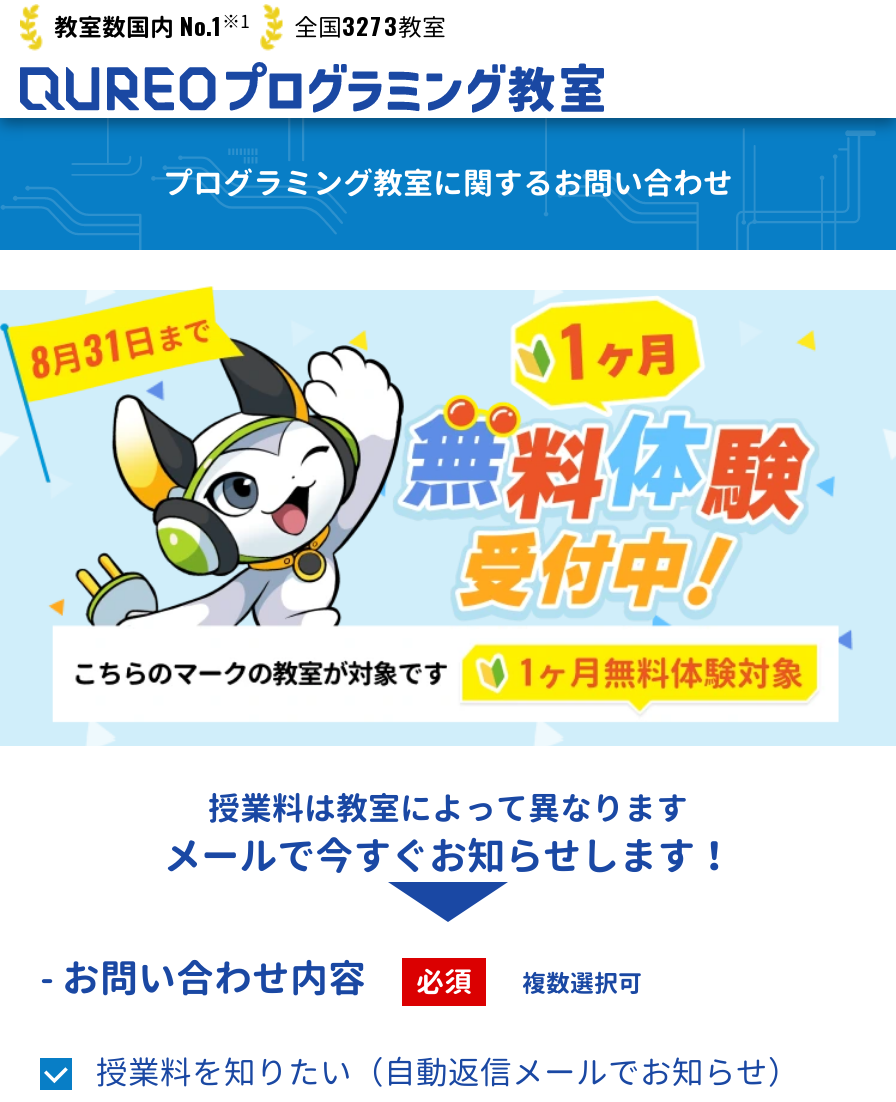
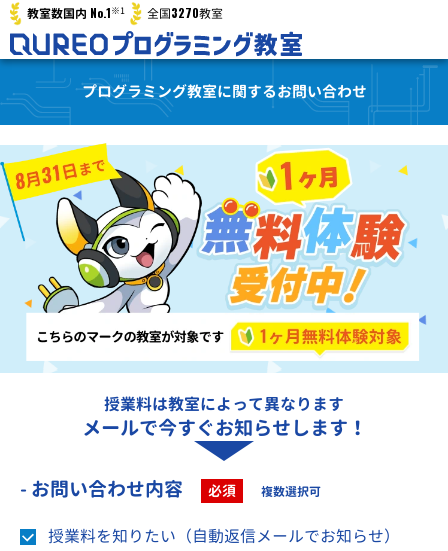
[54,7,446,44] 教室数国内 No.1※1 全国3273教室 -> [27,3,223,22] 教室数国内 No.1※1 全国3270教室

